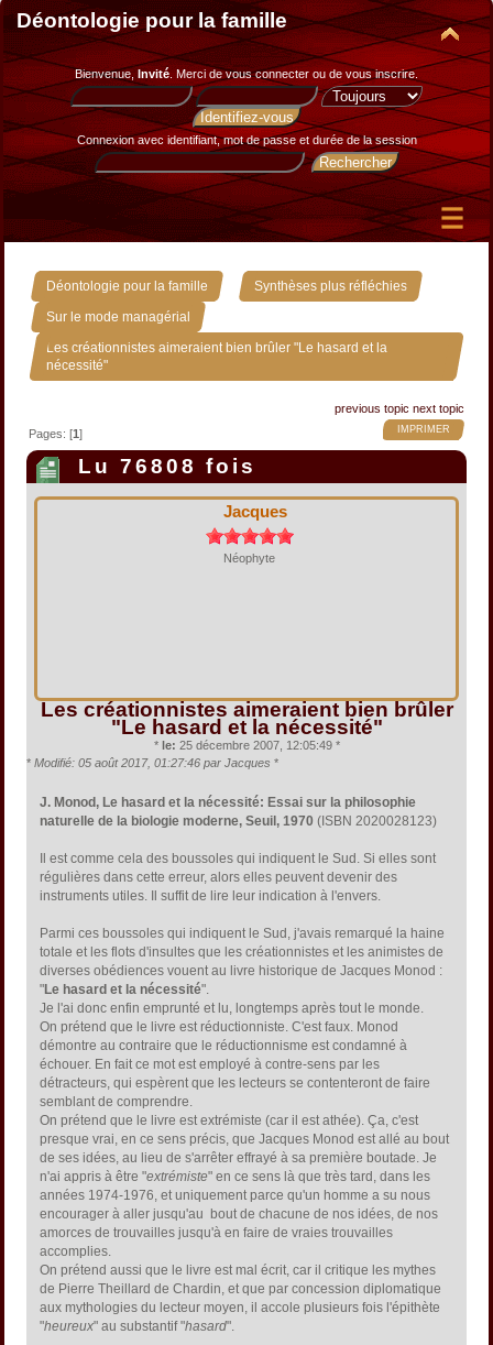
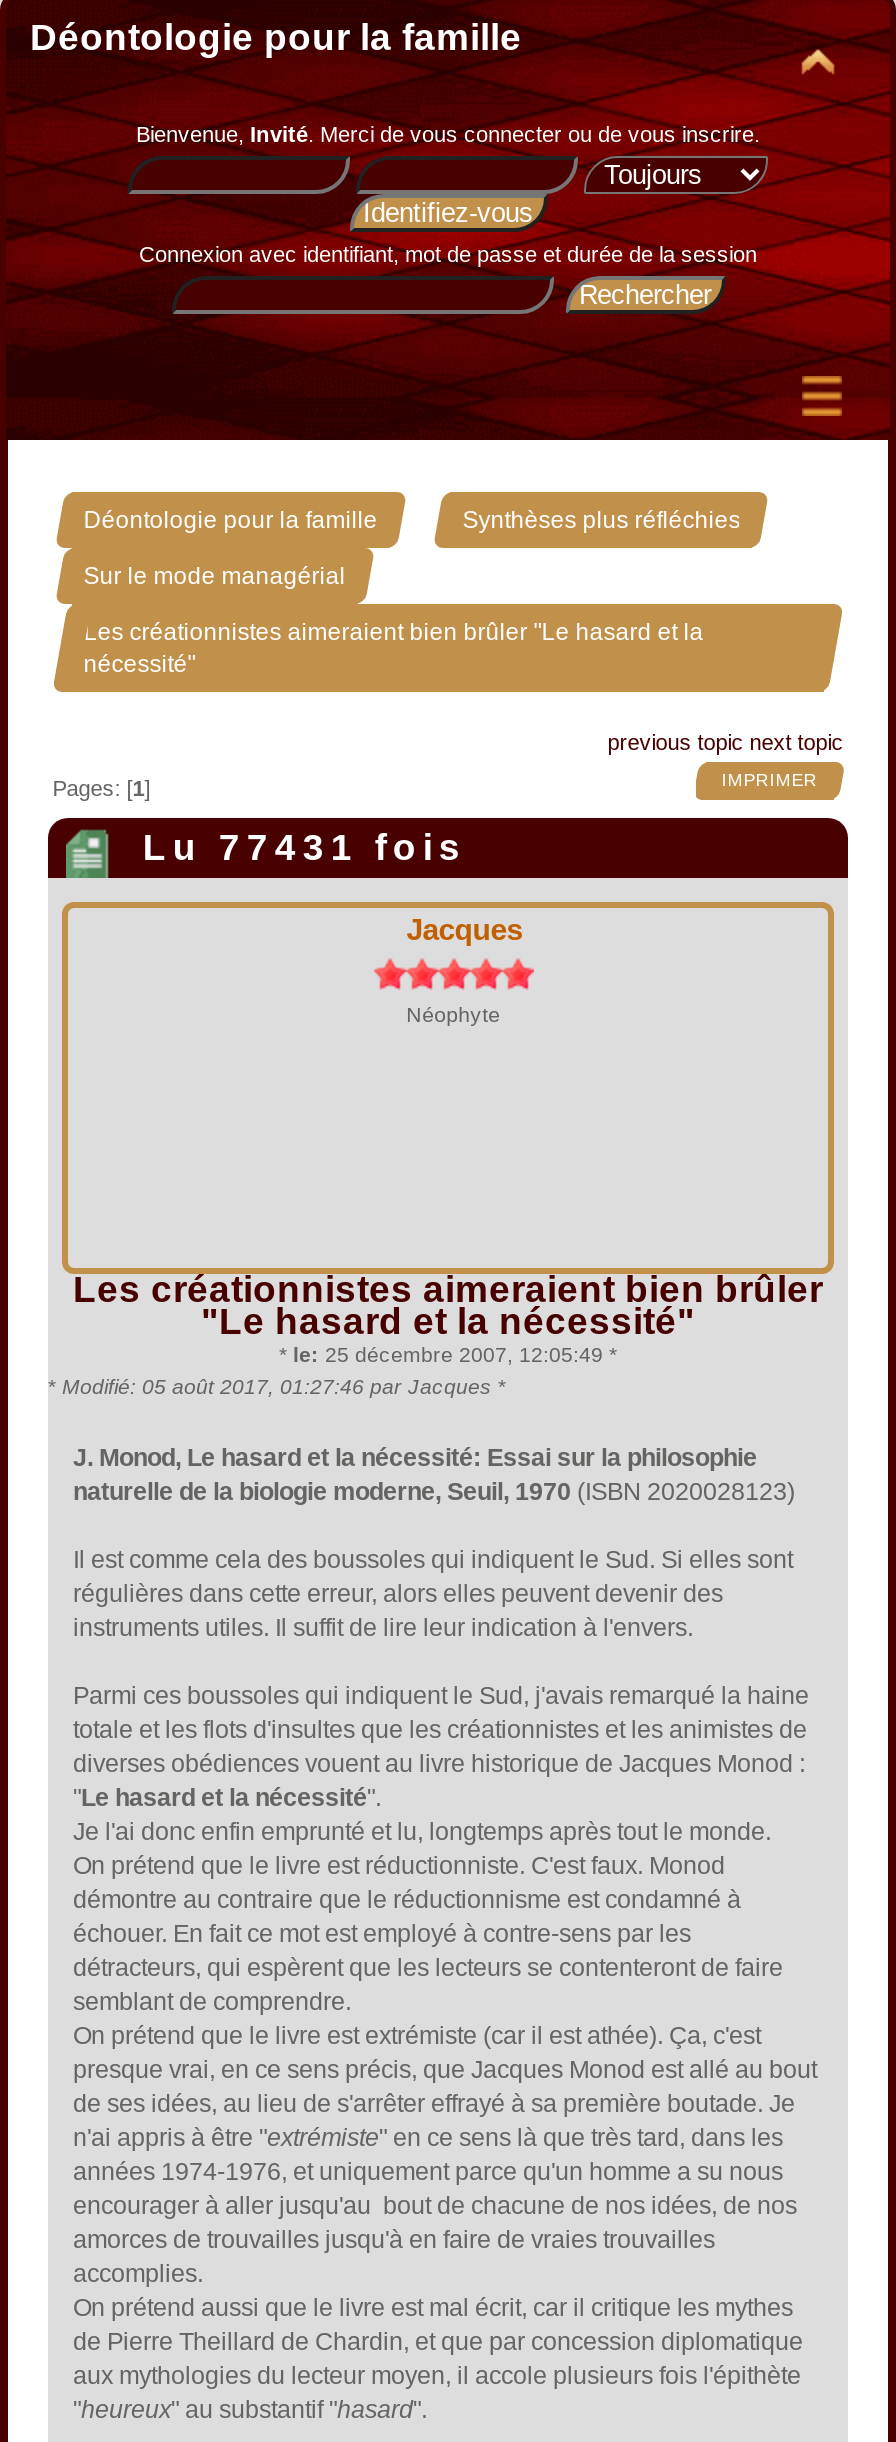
[79,454,257,477] Lu 76808 fois -> [143,825,467,867] Lu 77431 fois

